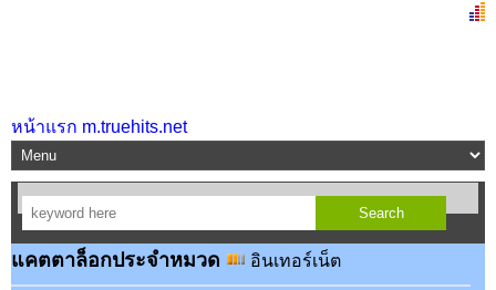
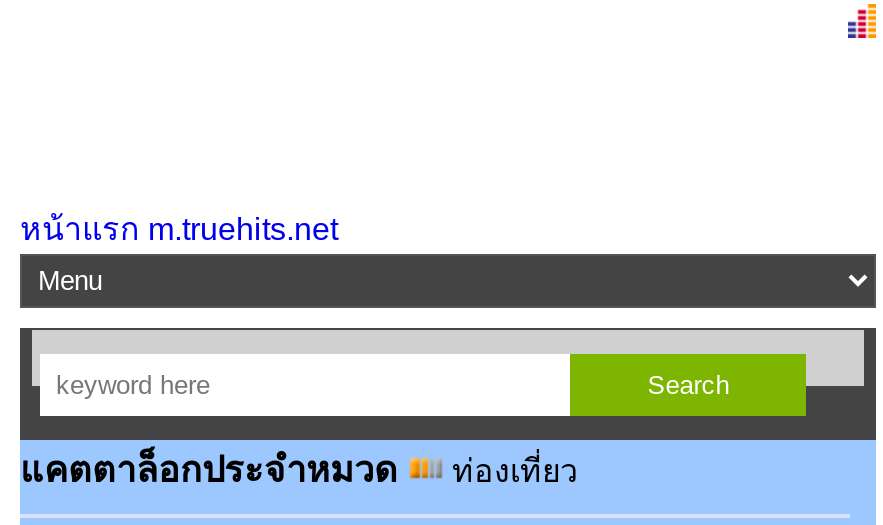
[246,251,341,270] อินเทอร์เน็ต -> [444,454,578,488] ท่องเที่ยว

